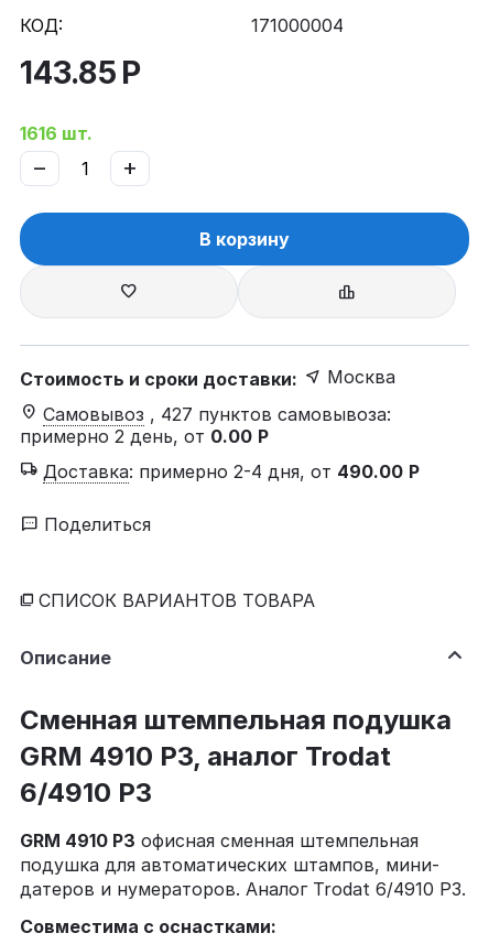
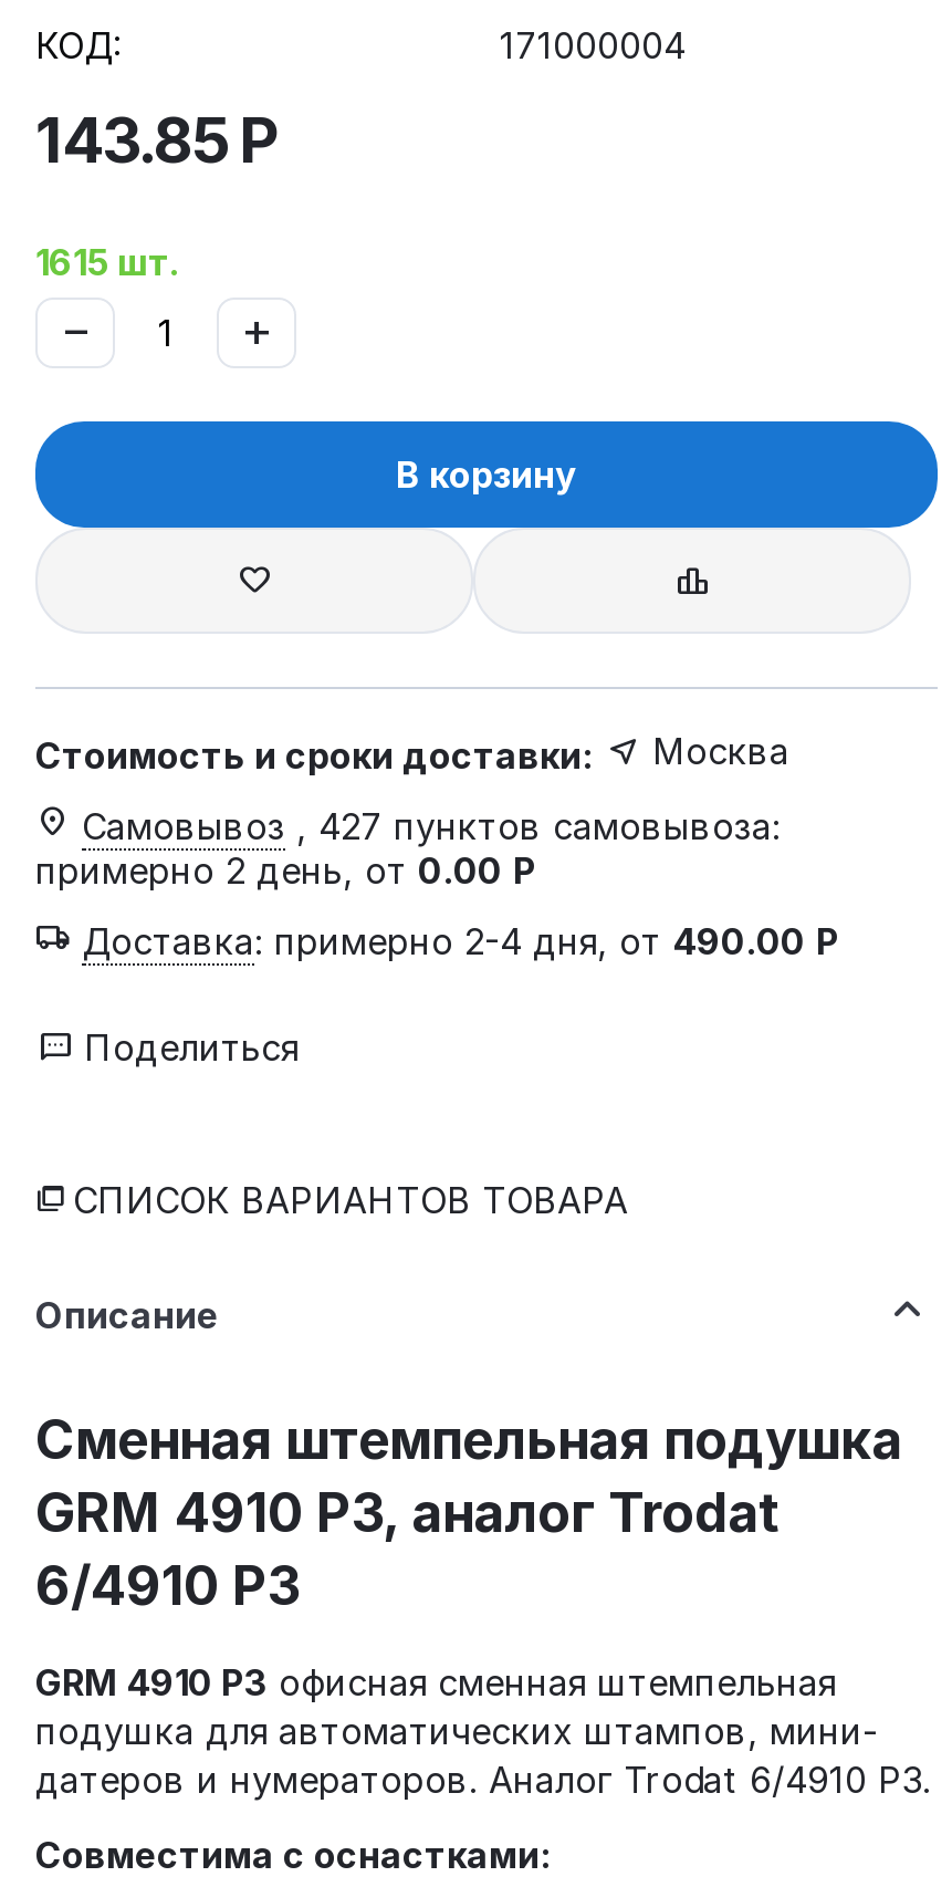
[20,122,93,145] 1616 шт. -> [35,240,179,285] 1615 шт.

